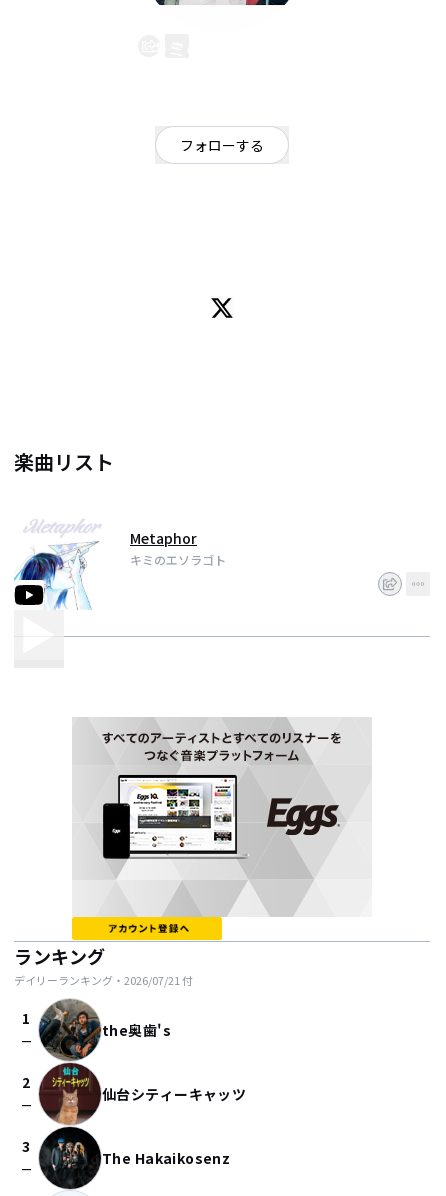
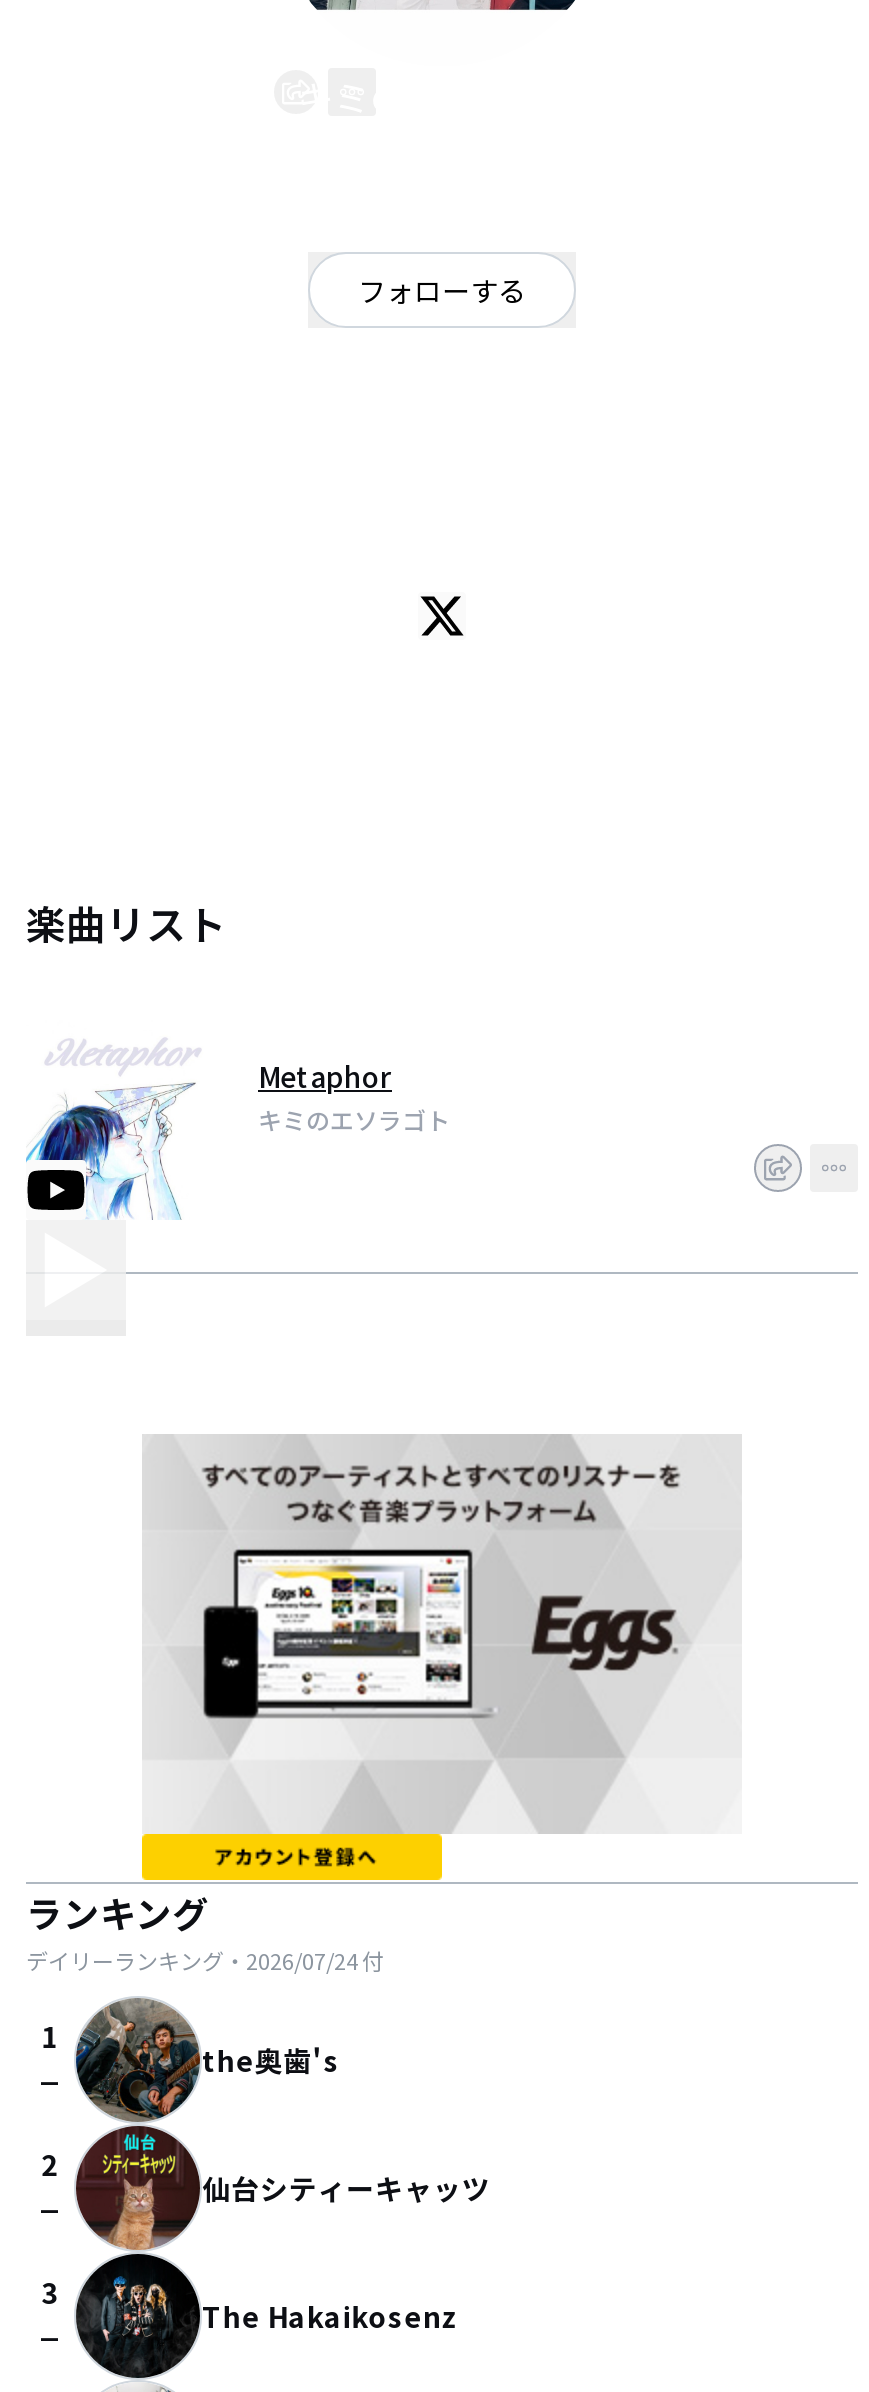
[14,972,193,988] デイリーランキング・2026/07/21付 -> [26,1944,384,1976] デイリーランキング・2026/07/24付

